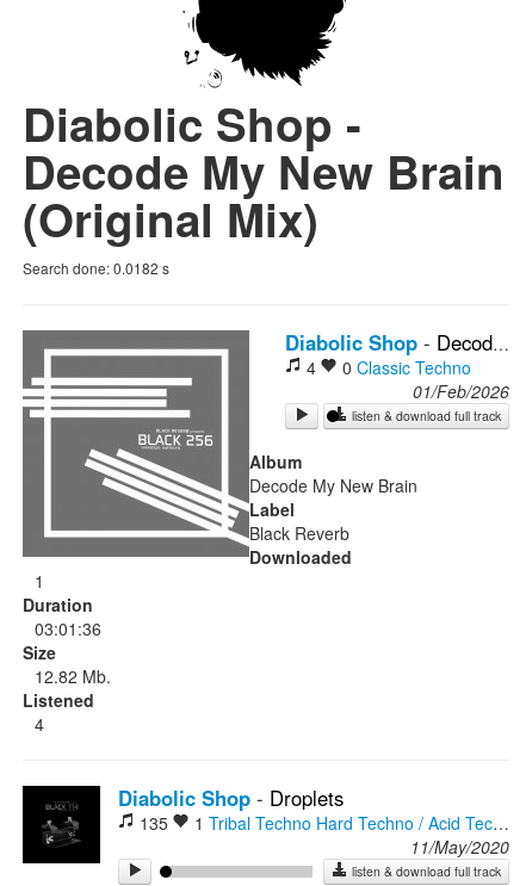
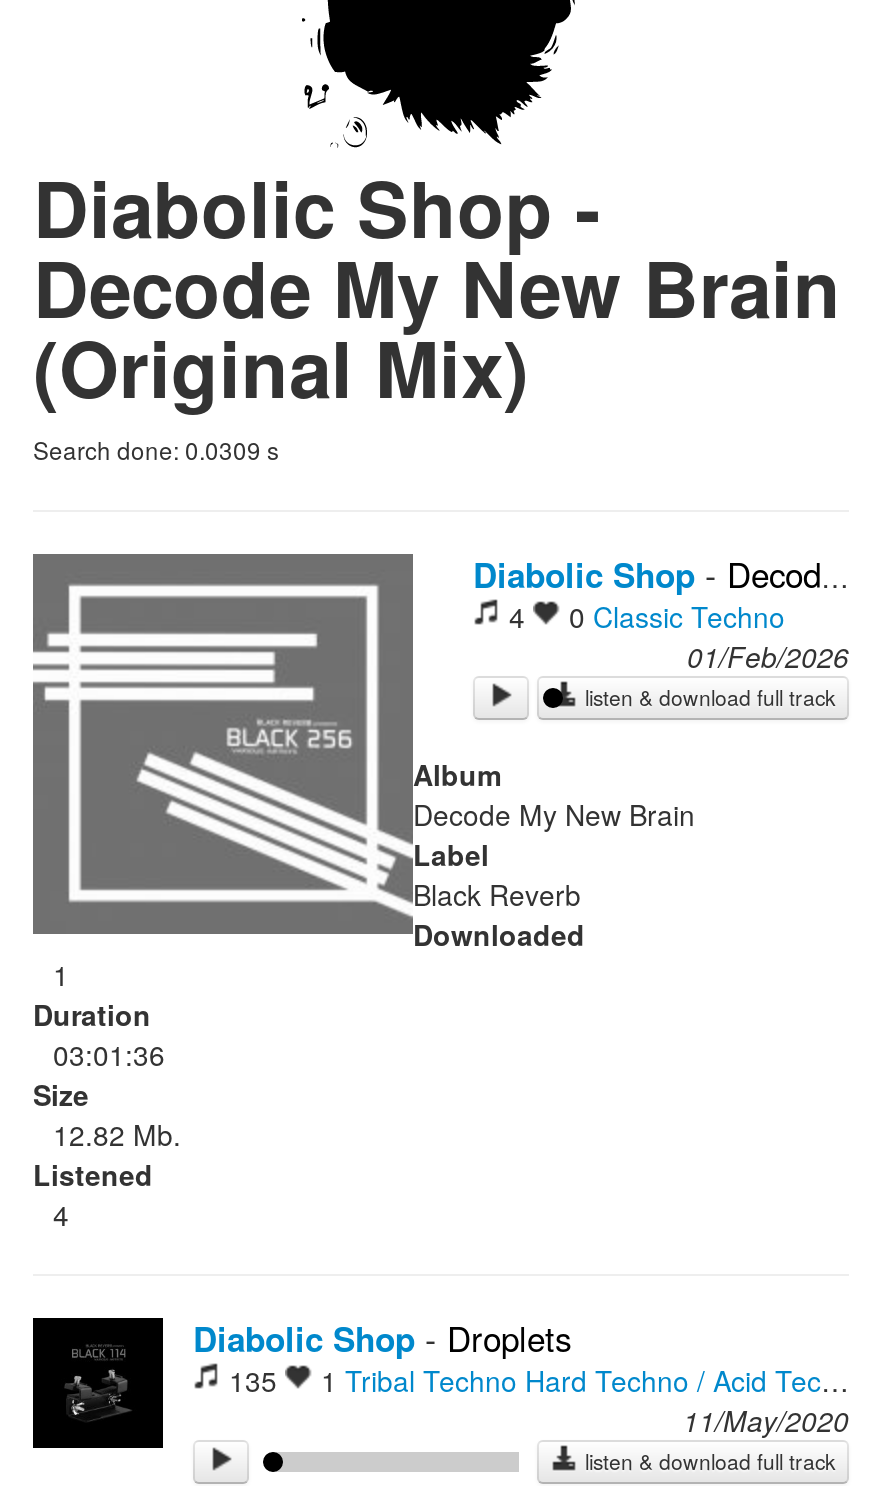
[23,258,169,278] Search done: 0.0182 s -> [33,432,279,466] Search done: 0.0309 s

